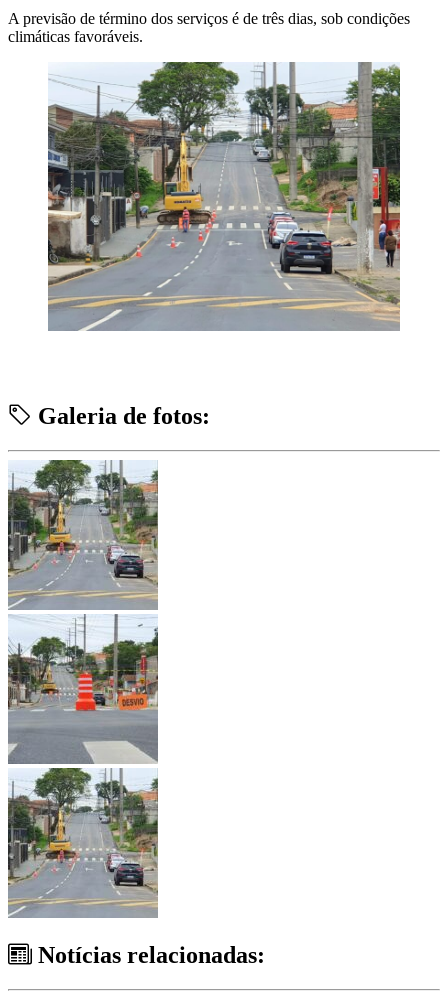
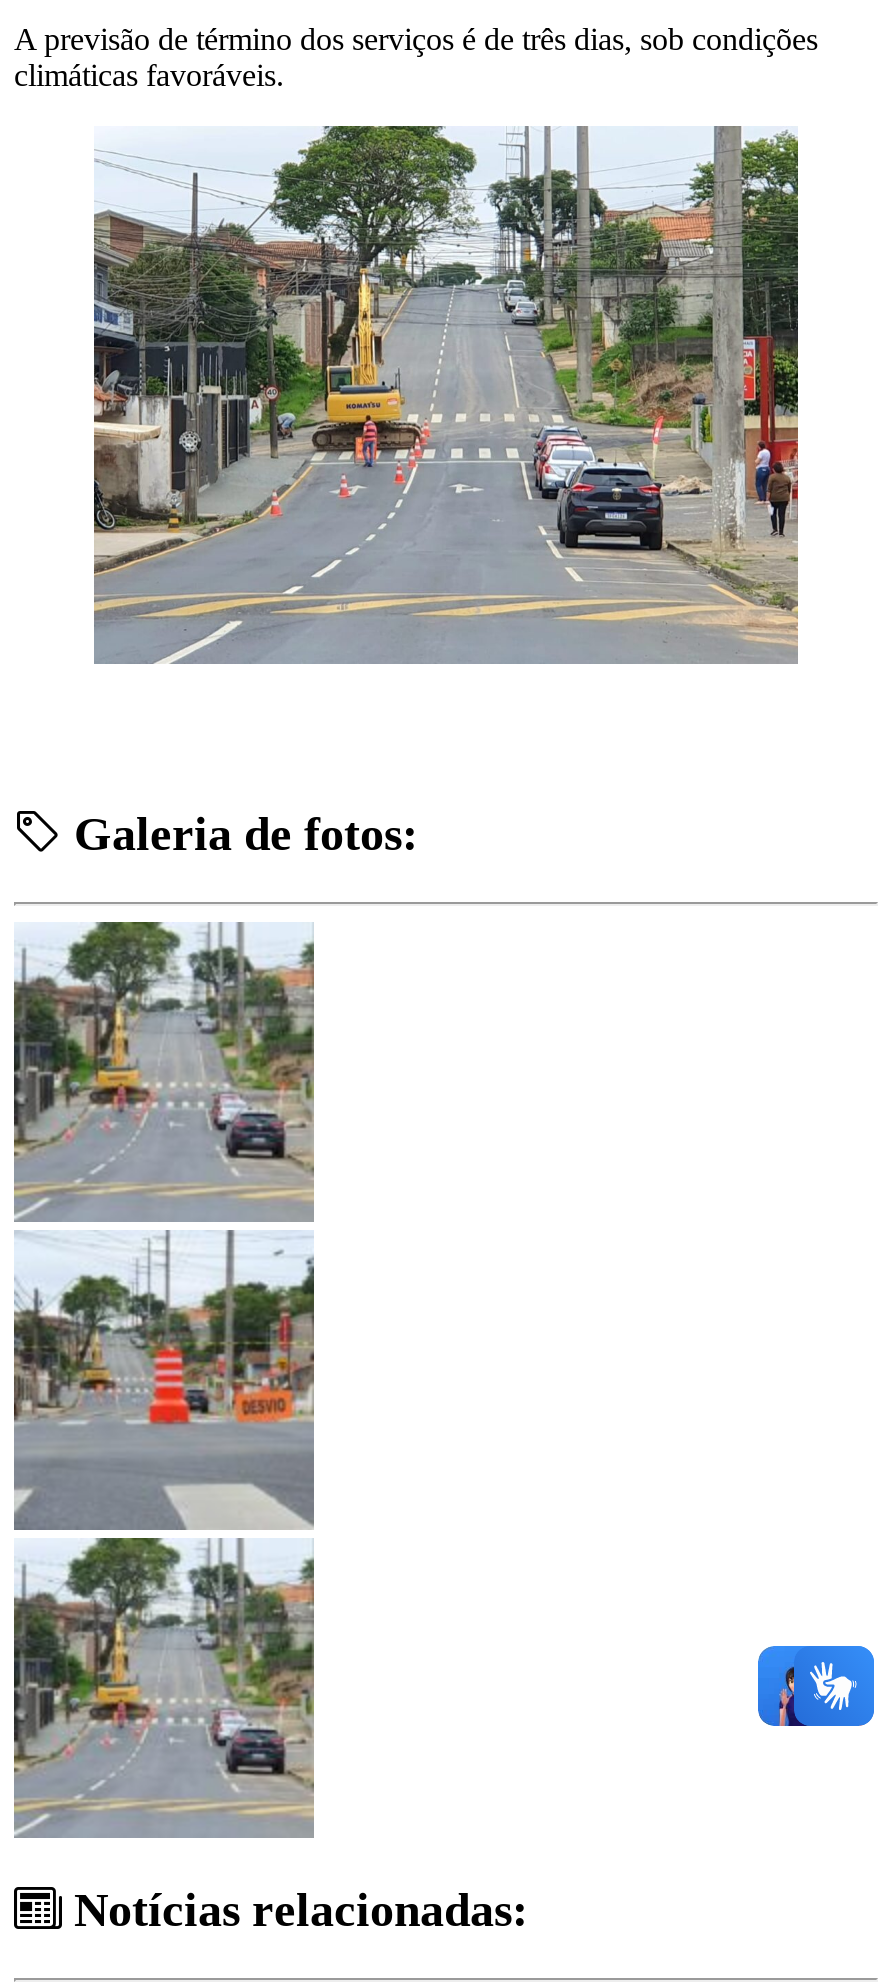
none -> [756,1644,876,1728] [image]

